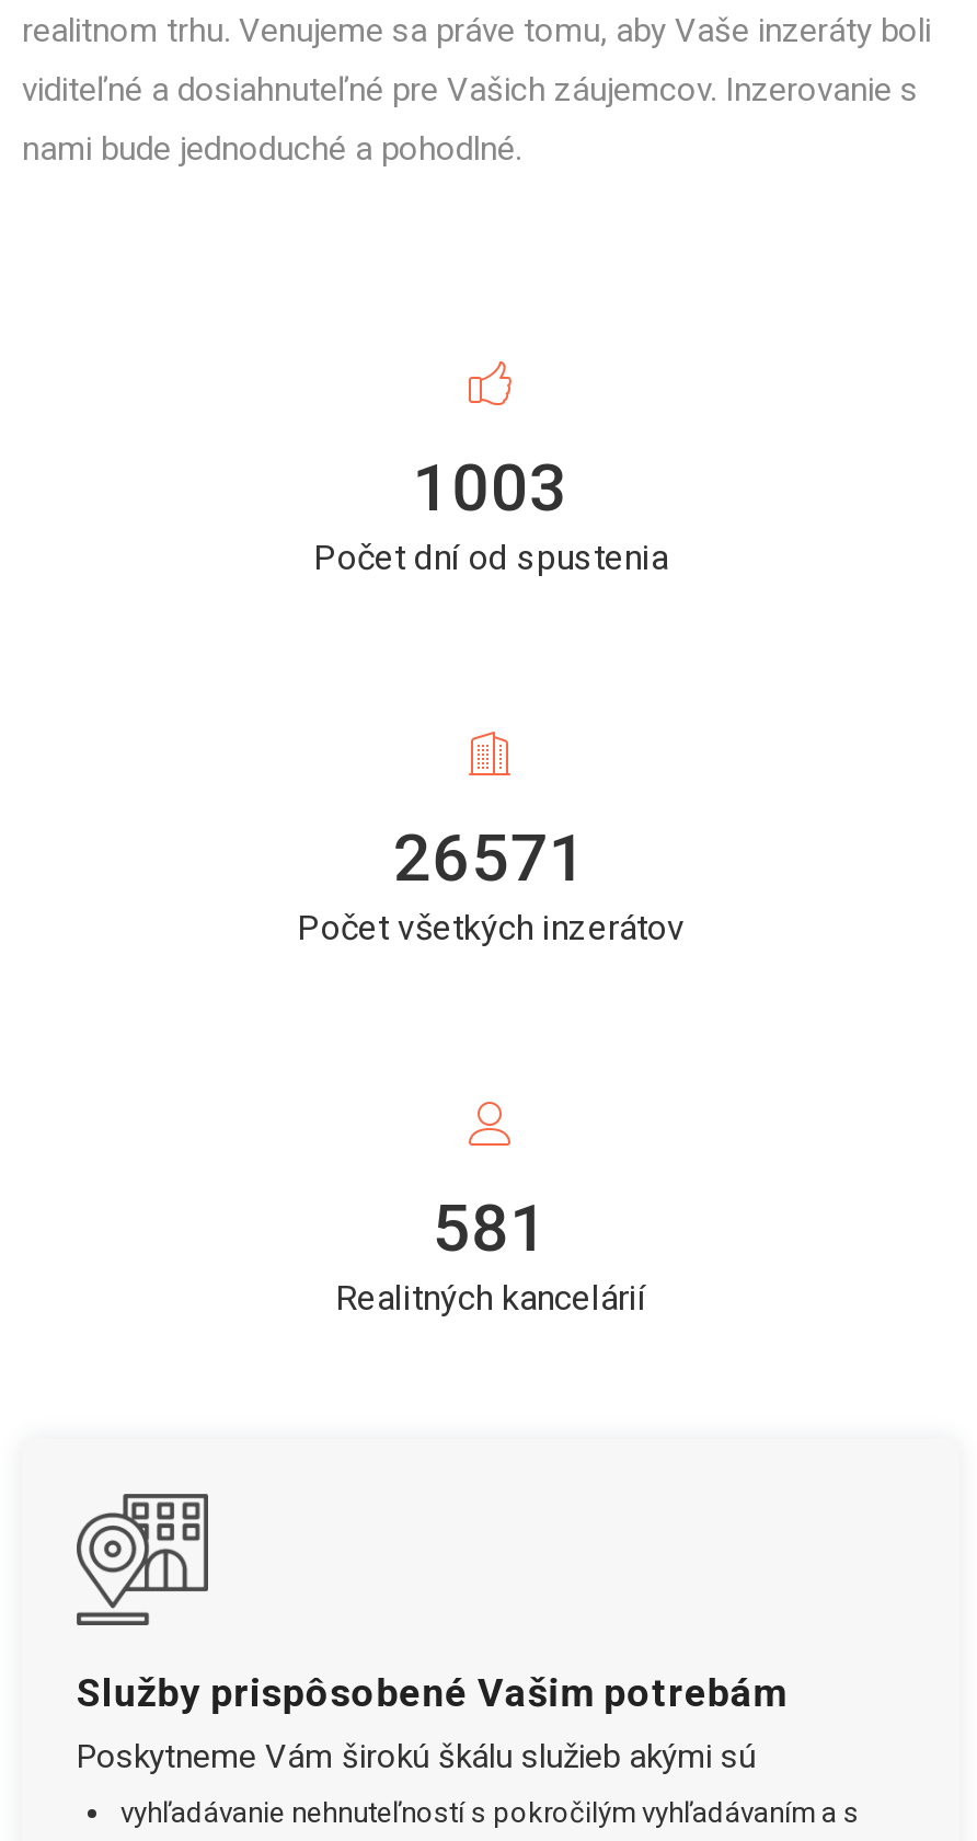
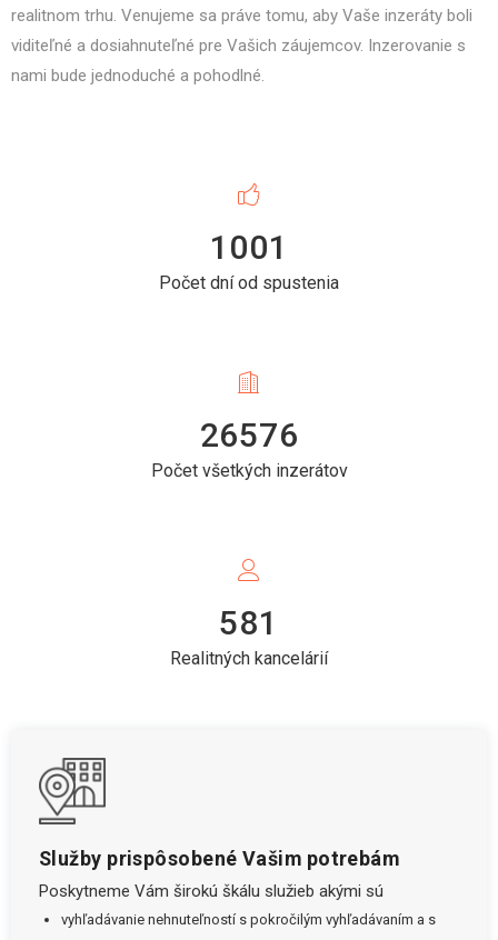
[413,449,568,526] 1003 -> [210,228,288,267] 1001
[393,819,588,896] 26571 -> [200,416,298,454] 26576

